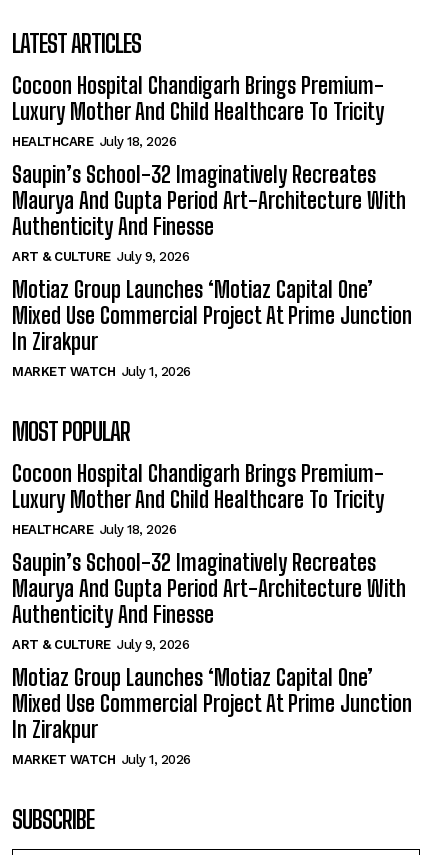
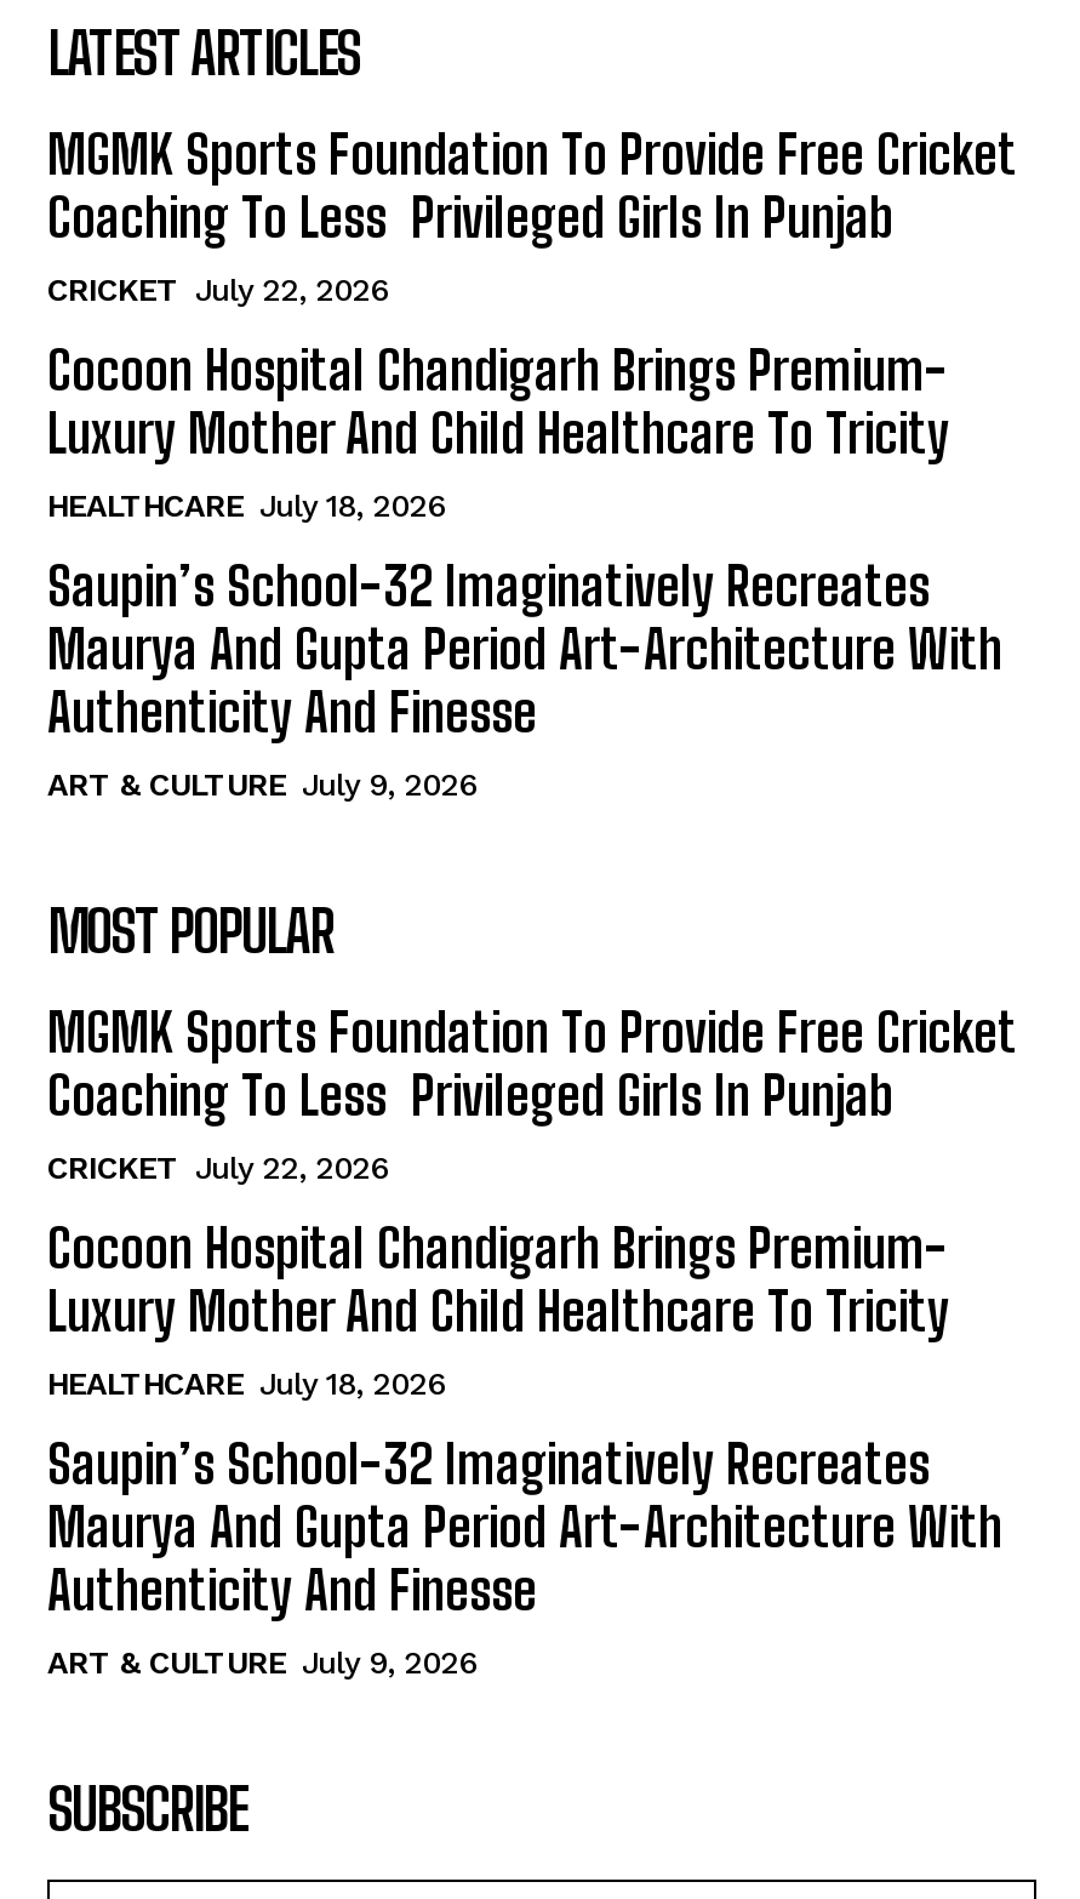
none -> [47,122,1017,309] MGMK Sports Foundation To Provide Free Cricket | Coaching To Less Privileged Girls In Punjab | CRICKET July 22, 2026
moved [12,72,406,264] -> [47,338,1002,804]: Cocoon Hospital Chandigarh Brings Premium- | Luxury Mother And Child Healthcare To Tricity | HEALTHCARE July 18, 2026 | Saupin’s School-32 Imaginatively Recreates | Maurya And Gupta Period Art-Architecture With | Authenticity And Finesse | ART & CULTURE July 9, 2026
[12,276,412,379] Motiaz Group Launches ‘Motiaz Capital One’ | Mixed Use Commercial Project At Prime Junction | In Zirakpur | MARKET WATCH July 1, 2026 -> none
none -> [47,1000,1017,1187] MGMK Sports Foundation To Provide Free Cricket | Coaching To Less Privileged Girls In Punjab | CRICKET July 22, 2026
moved [12,460,406,652] -> [47,1216,1002,1682]: Cocoon Hospital Chandigarh Brings Premium- | Luxury Mother And Child Healthcare To Tricity | HEALTHCARE July 18, 2026 | Saupin’s School-32 Imaginatively Recreates | Maurya And Gupta Period Art-Architecture With | Authenticity And Finesse | ART & CULTURE July 9, 2026
[12,664,412,767] Motiaz Group Launches ‘Motiaz Capital One’ | Mixed Use Commercial Project At Prime Junction | In Zirakpur | MARKET WATCH July 1, 2026 -> none

